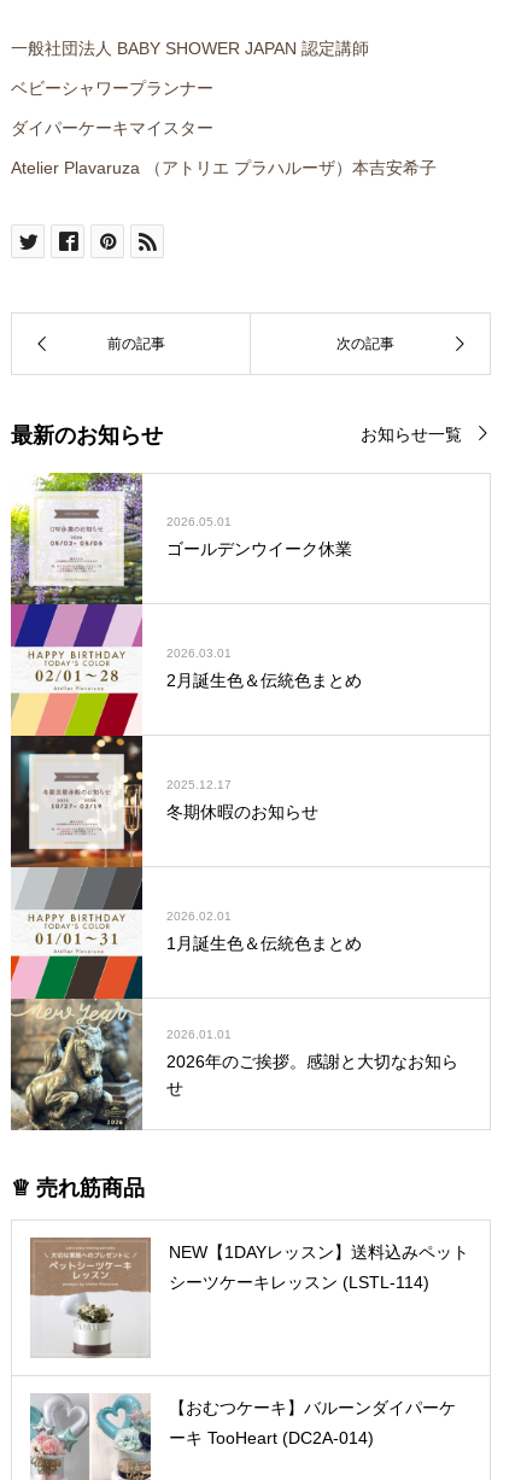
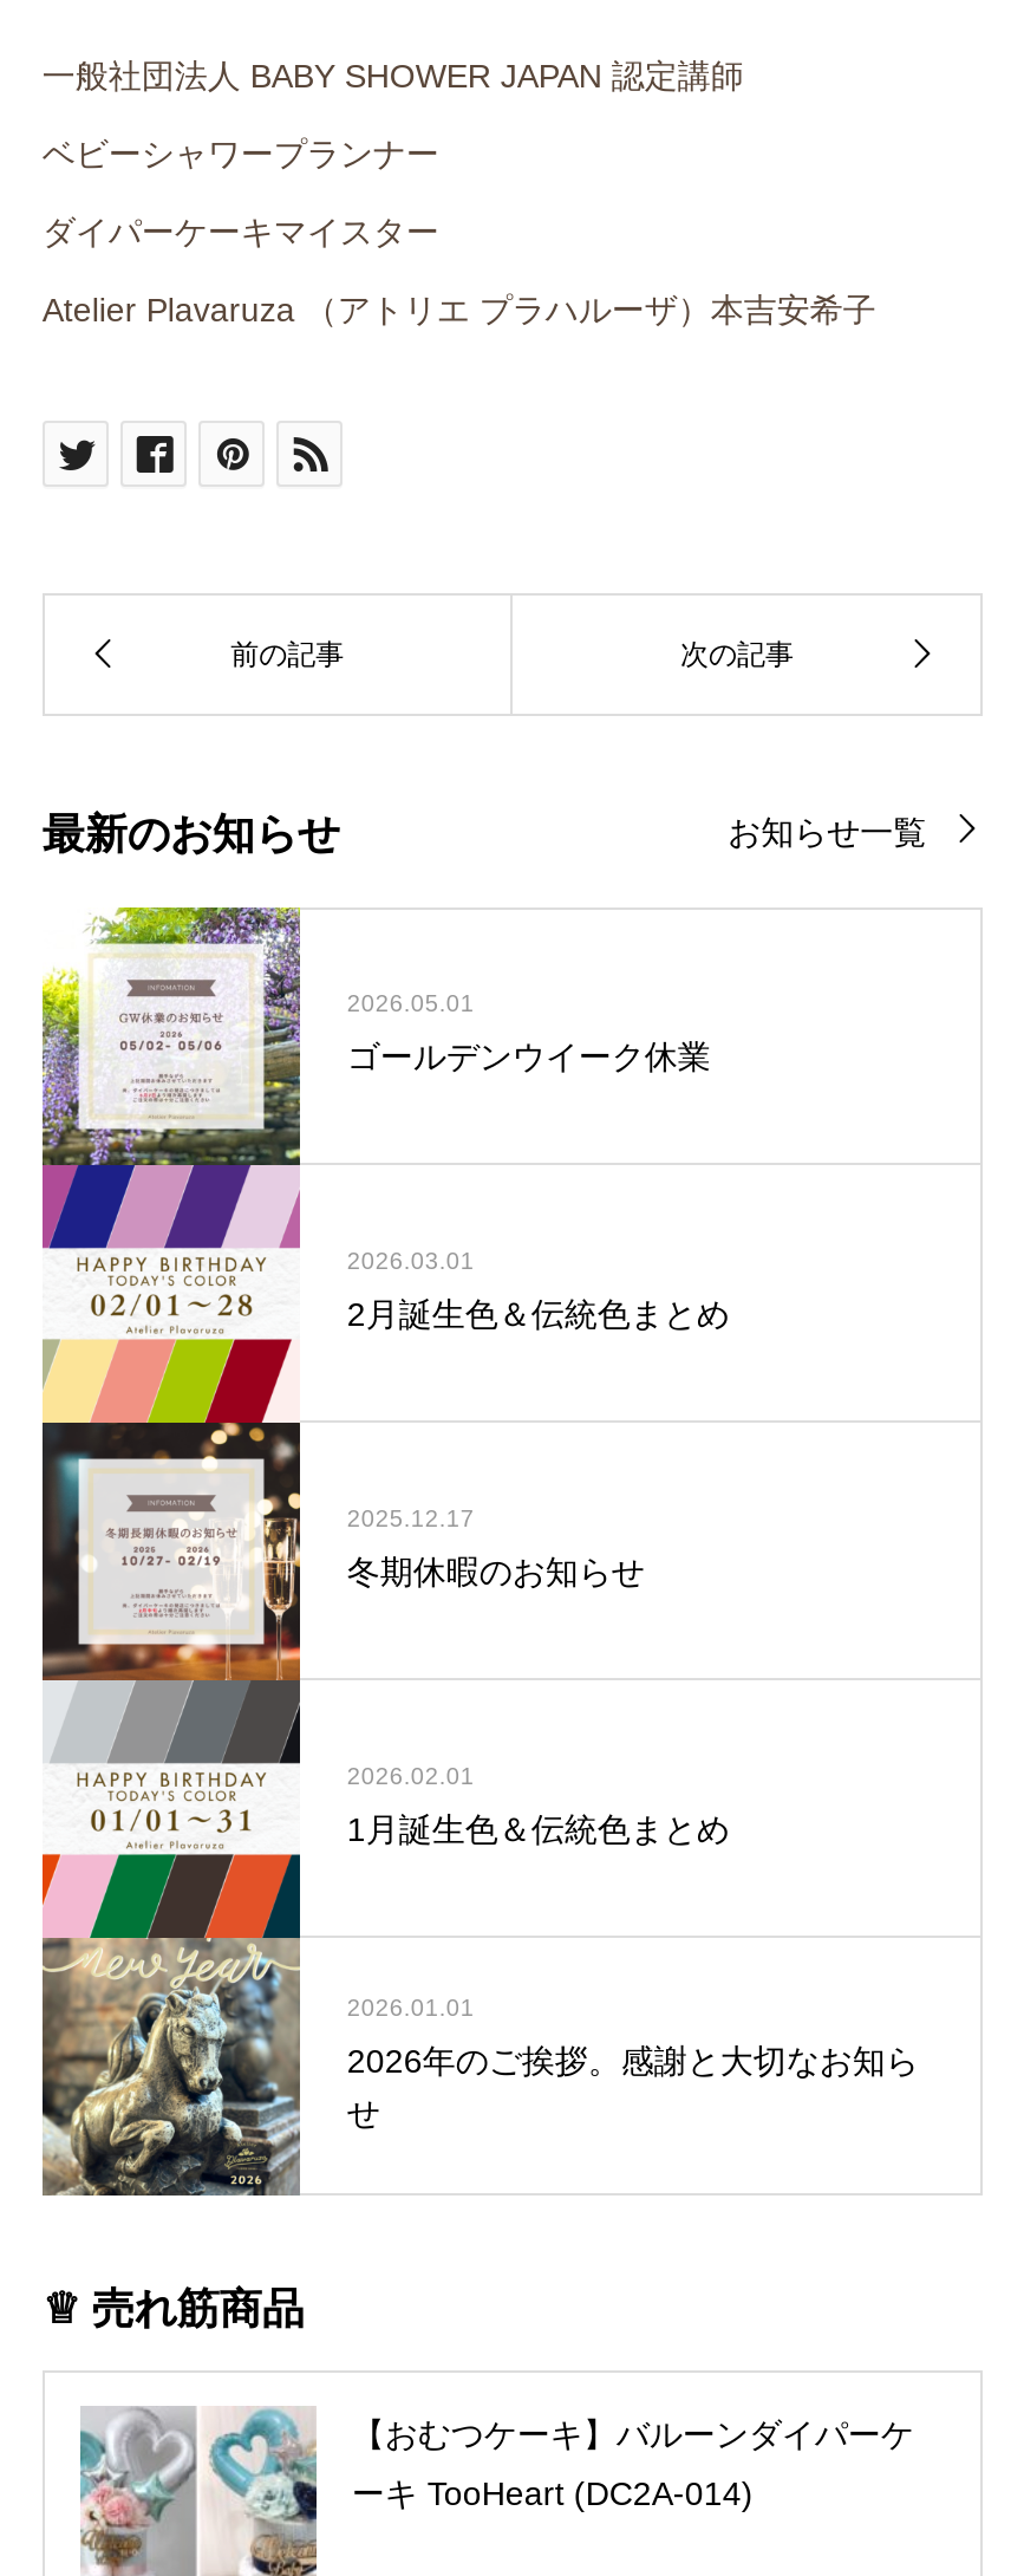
[29,1236,469,1359] [image] | NEW【1DAYレッスン】送料込みペット | シーツケーキレッスン (LSTL-114) -> none

